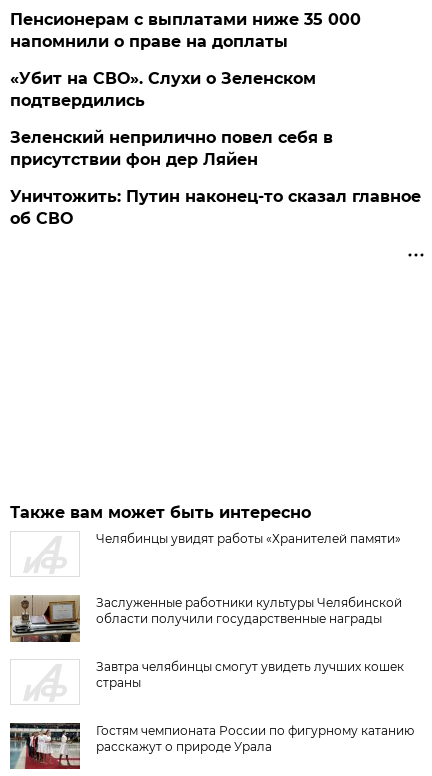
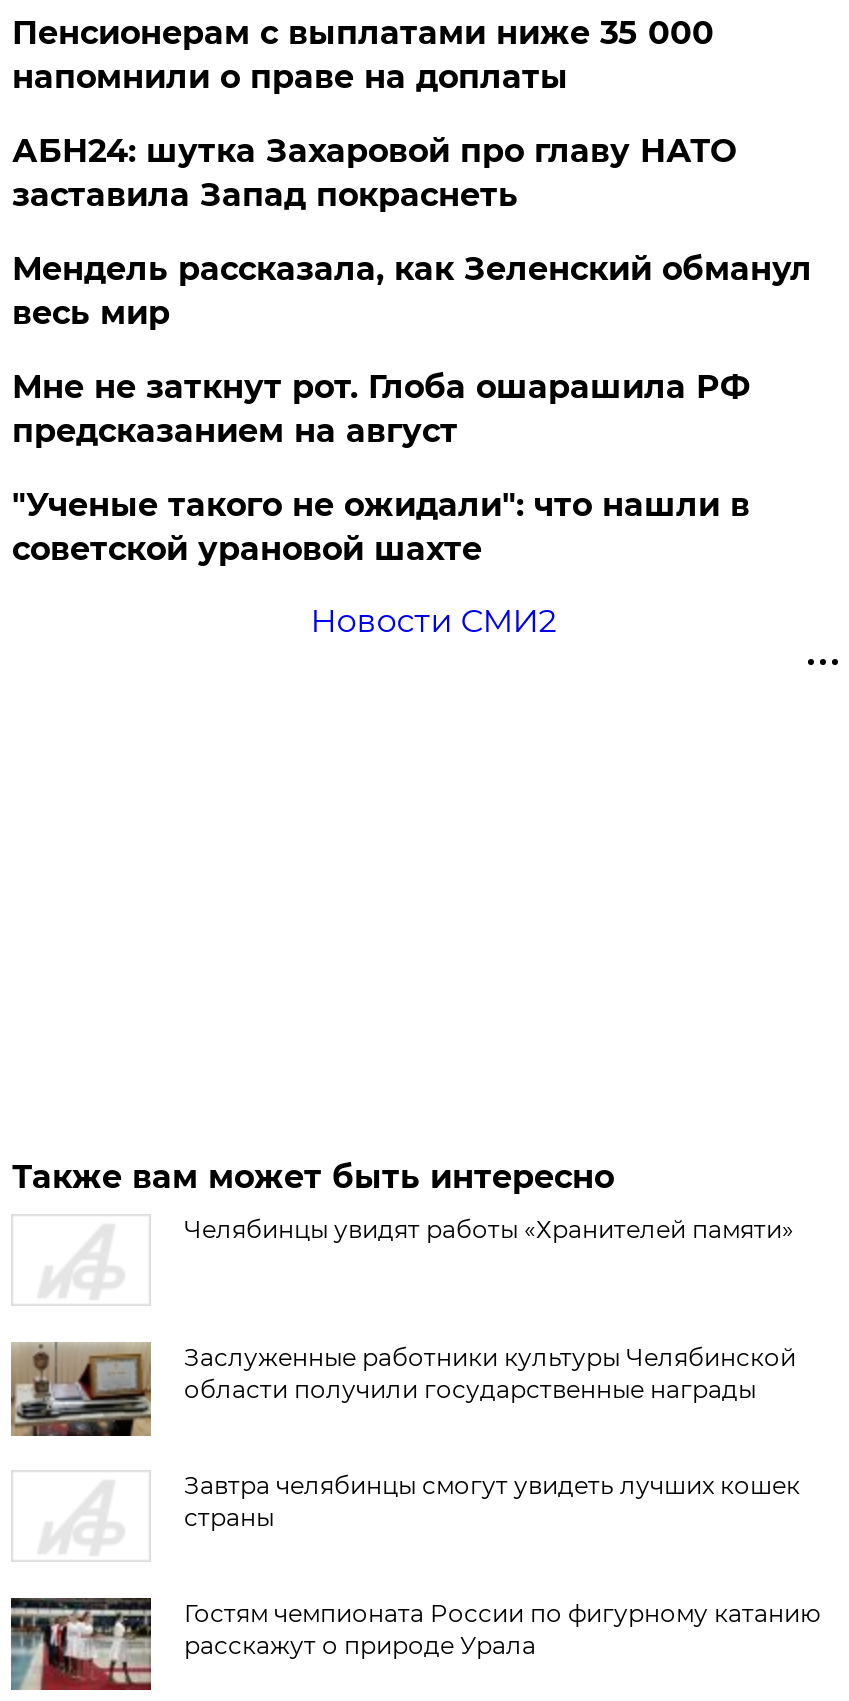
[10,69,421,228] «Убит на СВО». Слухи о Зеленском | подтвердились | Зеленский неприлично повел cебя в | присутствии фон дер Ляйен | Уничтожить: Путин наконец-то сказал главное | об СВО -> [12,133,812,641] АБН24: шутка Захаровой про главу НАТО | заставила Запад покраснеть | Мендель рассказала, как Зеленский обманул | весь мир | Мне не заткнут рот. Глоба ошарашила РФ | предсказанием на август | "Ученые такого не ожидали": что нашли в | советской урановой шахте | Новости СМИ2

